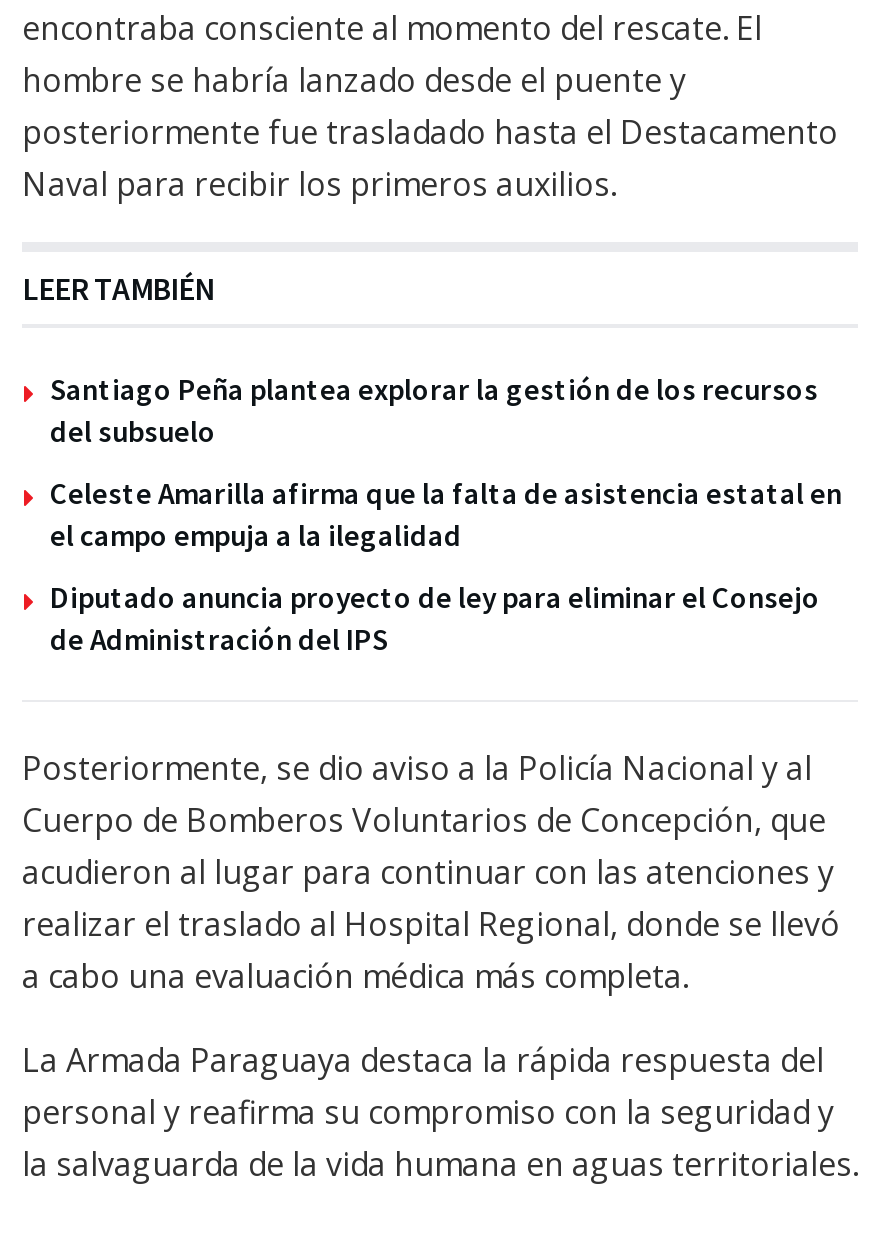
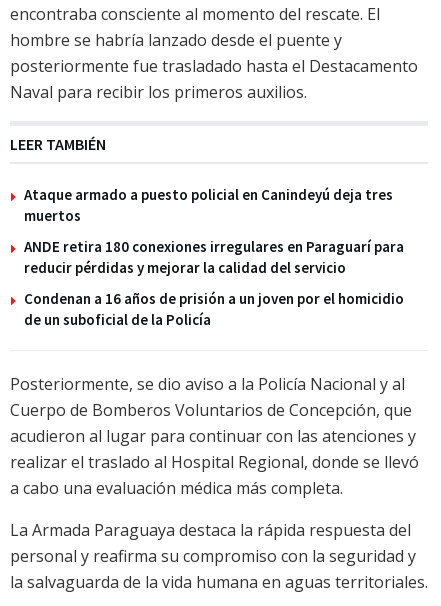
[50,370,818,450] Santiago Peña plantea explorar la gestión de los recursos | del subsuelo -> [24,185,393,225] Ataque armado a puesto policial en Canindeyú deja tres | muertos
[50,474,842,554] Celeste Amarilla afirma que la falta de asistencia estatal en | el campo empuja a la ilegalidad -> [24,237,404,277] ANDE retira 180 conexiones irregulares en Paraguarí para | reducir pérdidas y mejorar la calidad del servicio
[50,578,820,658] Diputado anuncia proyecto de ley para eliminar el Consejo | de Administración del IPS -> [24,289,404,329] Condenan a 16 años de prisión a un joven por el homicidio | de un suboficial de la Policía

